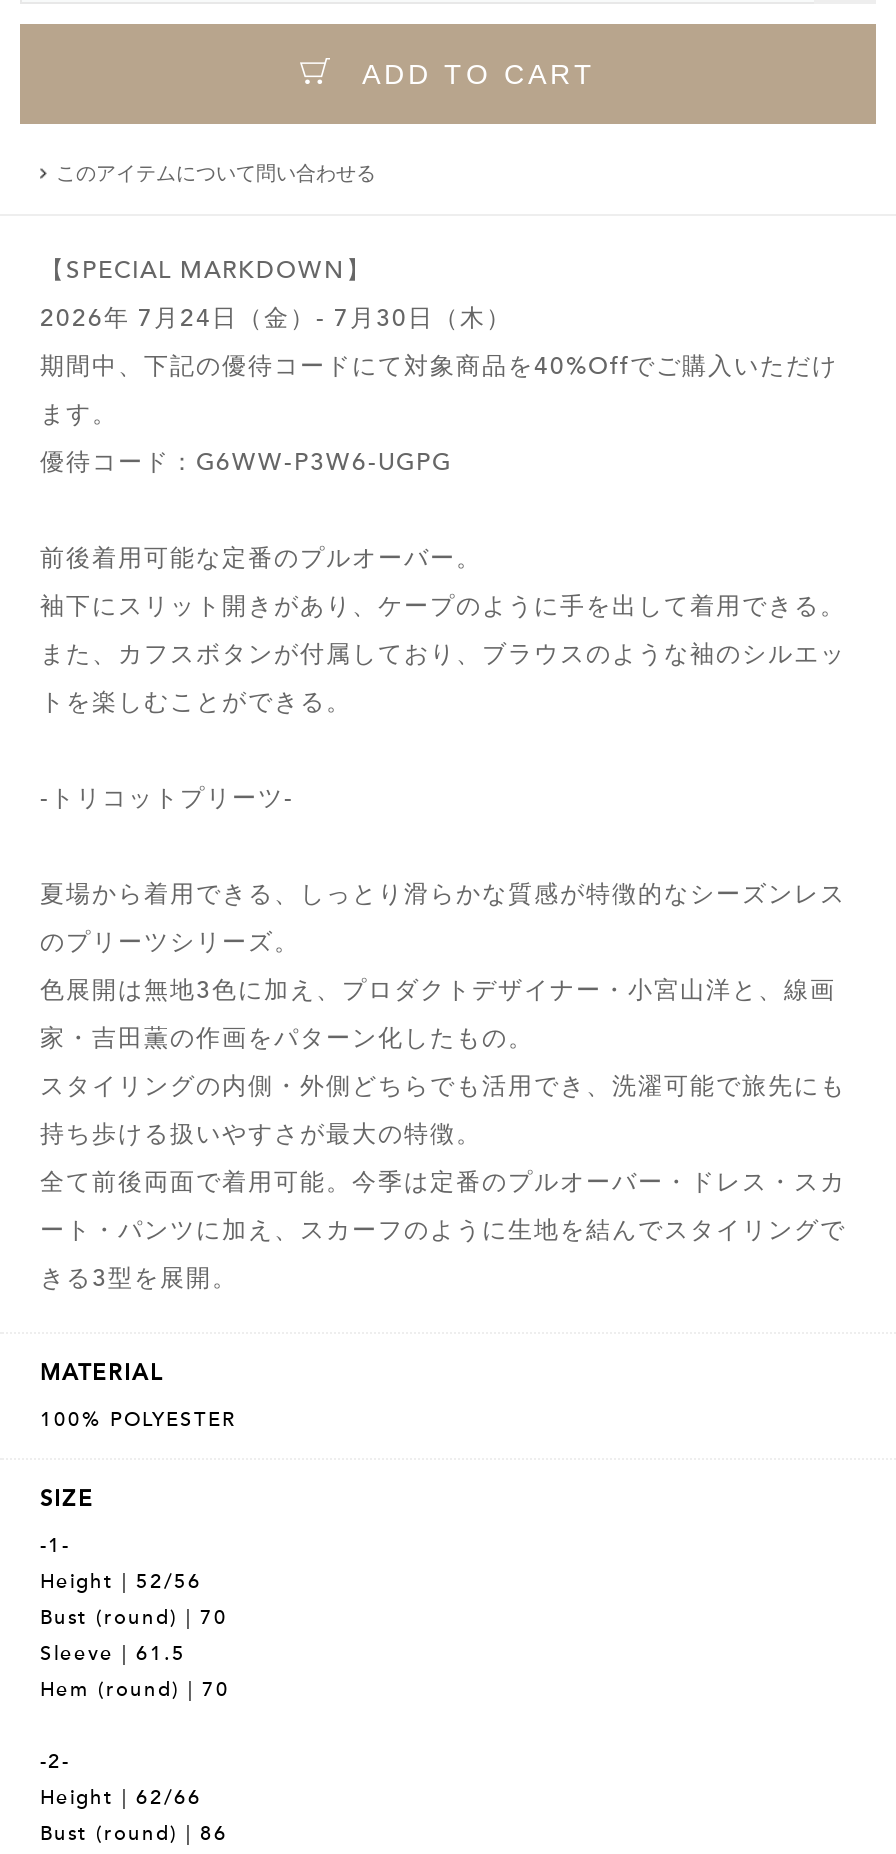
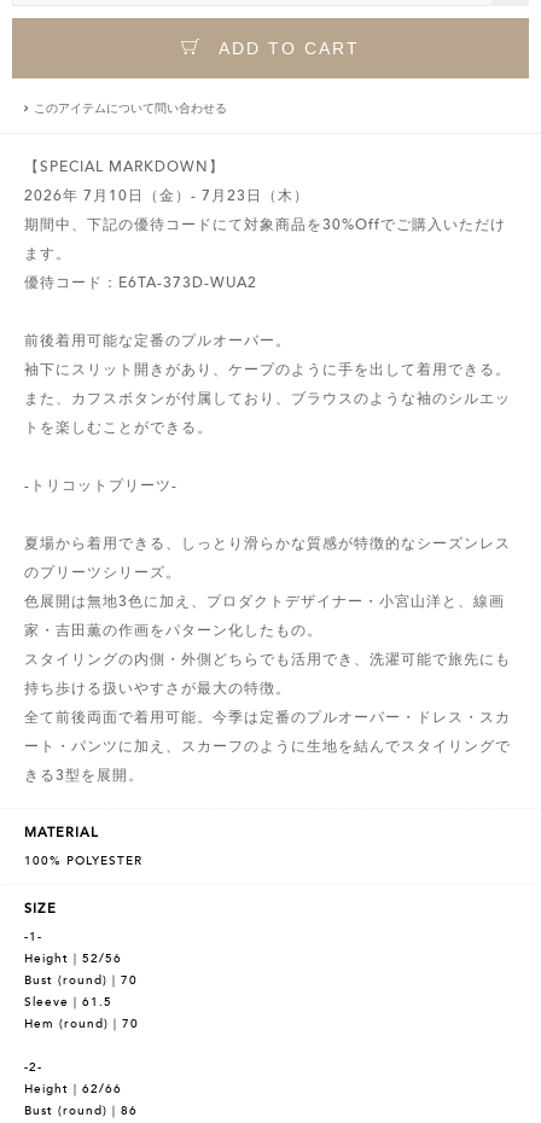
[40,305,512,333] 2026年 7月24日（金）- 7月30日（木） -> [24,188,309,204] 2026年 7月10日（金）- 7月23日（木）
[40,353,838,381] 期間中、下記の優待コードにて対象商品を40%Offでご購入いただけ -> [24,217,506,233] 期間中、下記の優待コードにて対象商品を30%Offでご購入いただけ
[40,449,452,477] 優待コード：G6WW-P3W6-UGPG -> [24,274,257,291] 優待コード：E6TA-373D-WUA2

